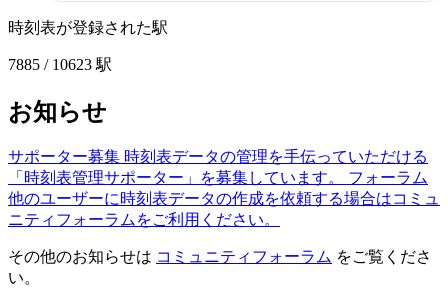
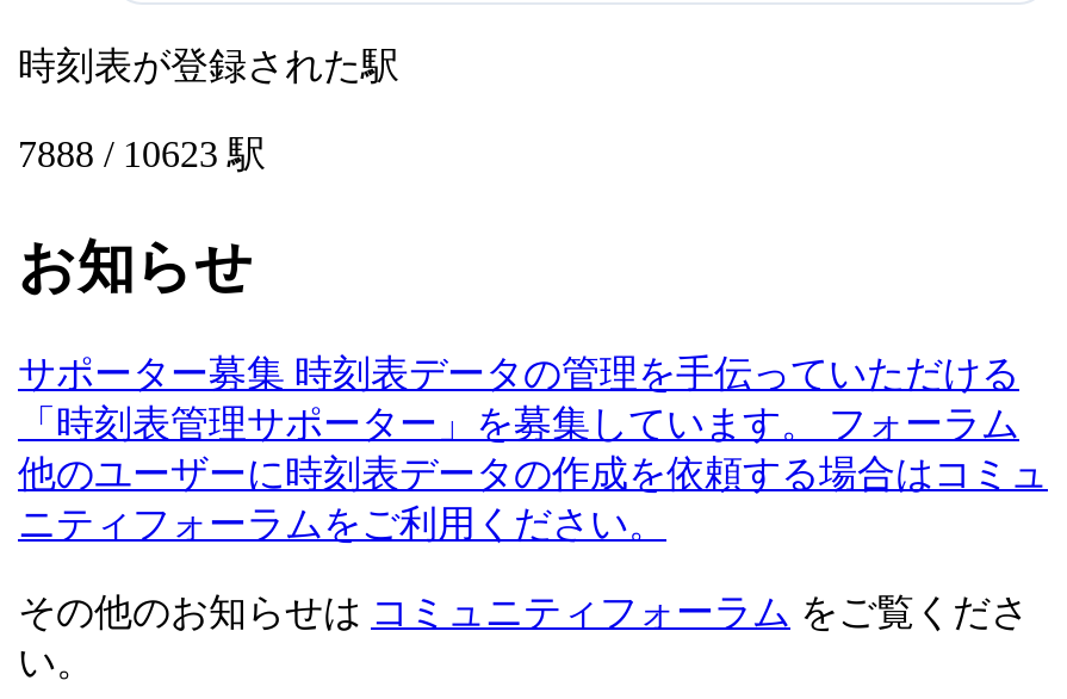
[8,56,112,73] 7885 / 10623 駅 -> [18,133,266,173] 7888 / 10623 駅

